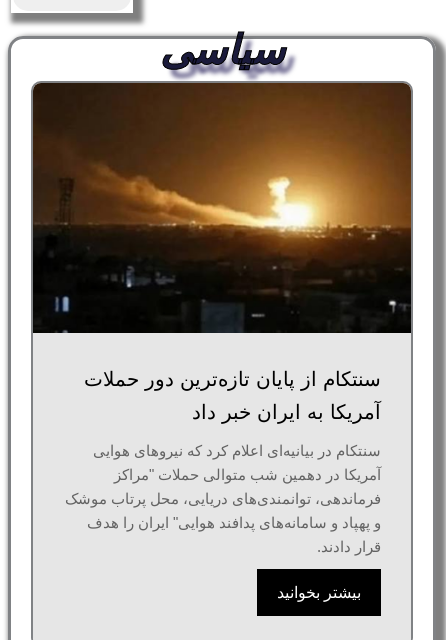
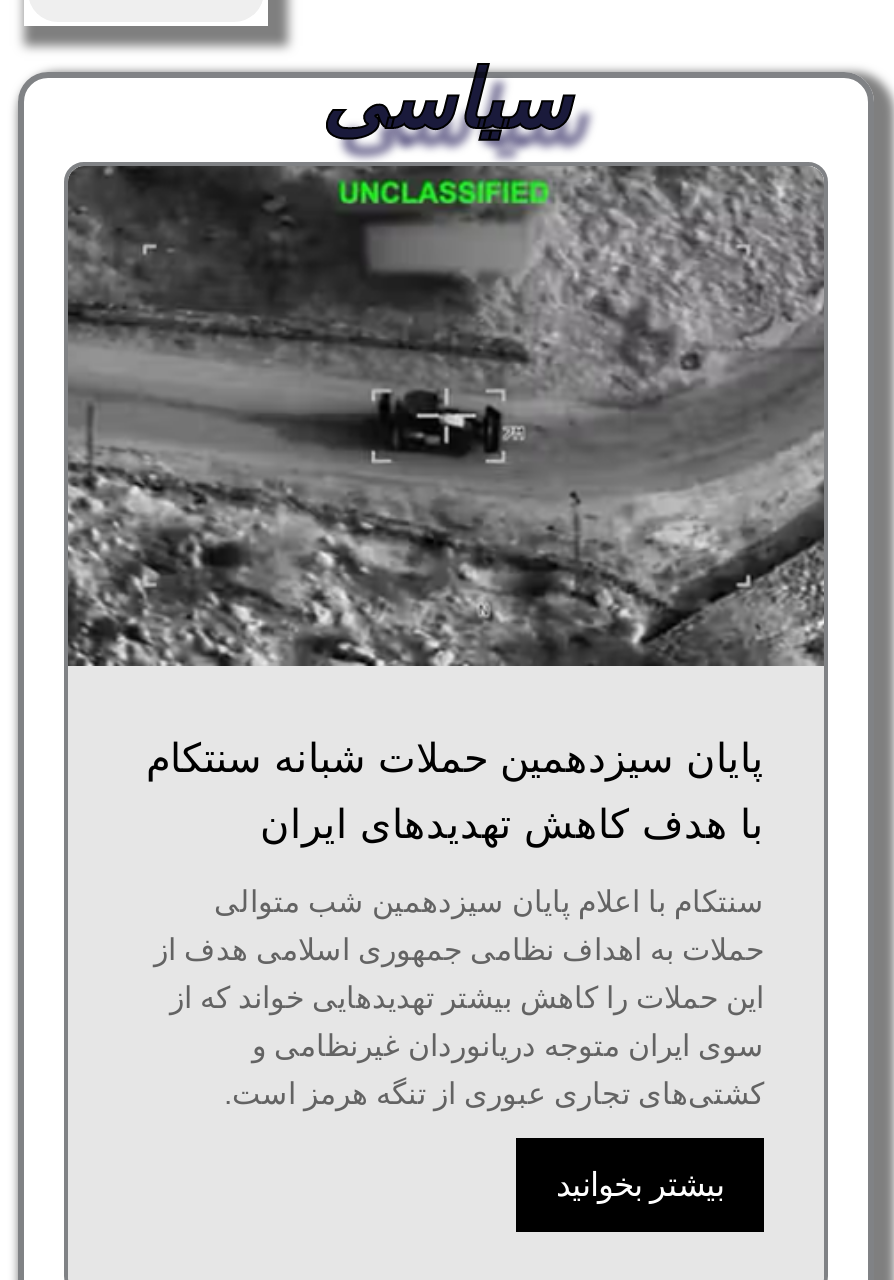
[32,82,412,390] [image] | سنتکام از پایان تازه‌ترین دور حملات -> [66,166,826,780] [image] | پایان سیزدهمین حملات شبانه سنتکام
[192,401,381,423] آمریکا به ایران خبر داد -> [260,802,764,846] با هدف کاهش تهدیدهای ایران
[65,442,381,555] سنتکام در بیانیه‌ای اعلام کرد که نیروهای هوایی | آمریکا در دهمین شب متوالی حملات "مراکز | فرماندهی، توانمندی‌های دریایی، محل پرتاب موشک‌ | و پهپاد و سامانه‌های پدافند هوایی" ایران را هدف | قرار دادند. -> [154,884,764,1110] سنتکام با اعلام پایان سیزدهمین شب متوالی | حملات به اهداف نظامی جمهوری اسلامی هدف از | این حملات را کاهش بیشتر تهدیدهایی خواند که از | سوی ایران متوجه دریانوردان غیرنظامی و | کشتی‌های تجاری عبوری از تنگه هرمز است.

